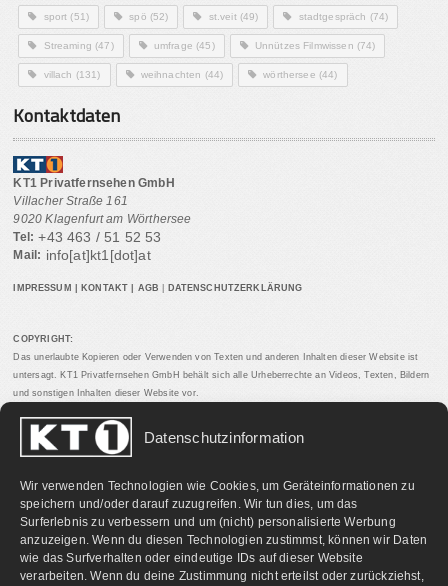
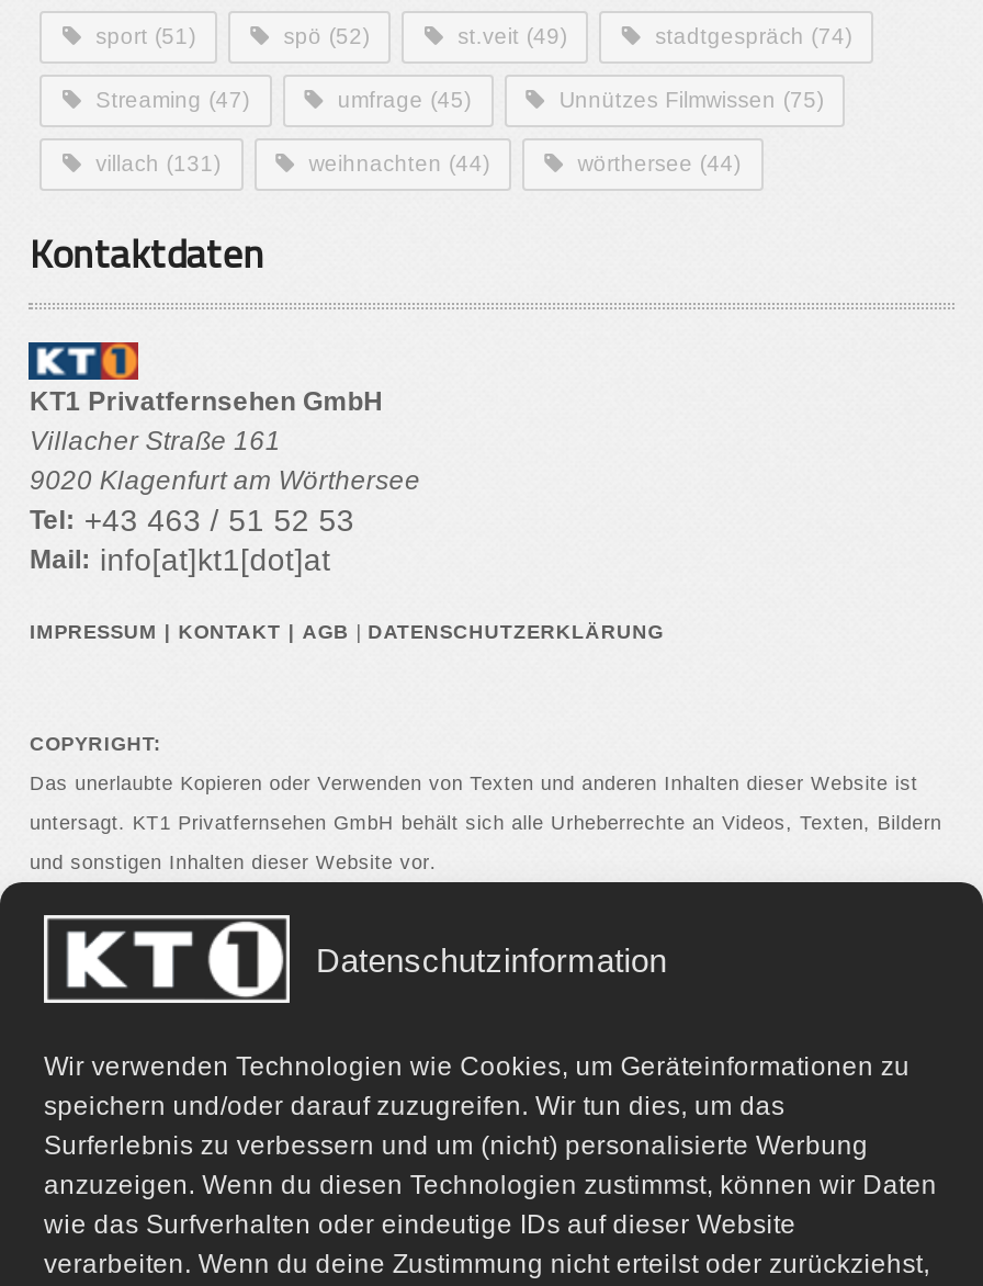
[255,40,375,51] Unnützes Filmwissen (74) -> [559,88,824,113] Unnützes Filmwissen (75)

